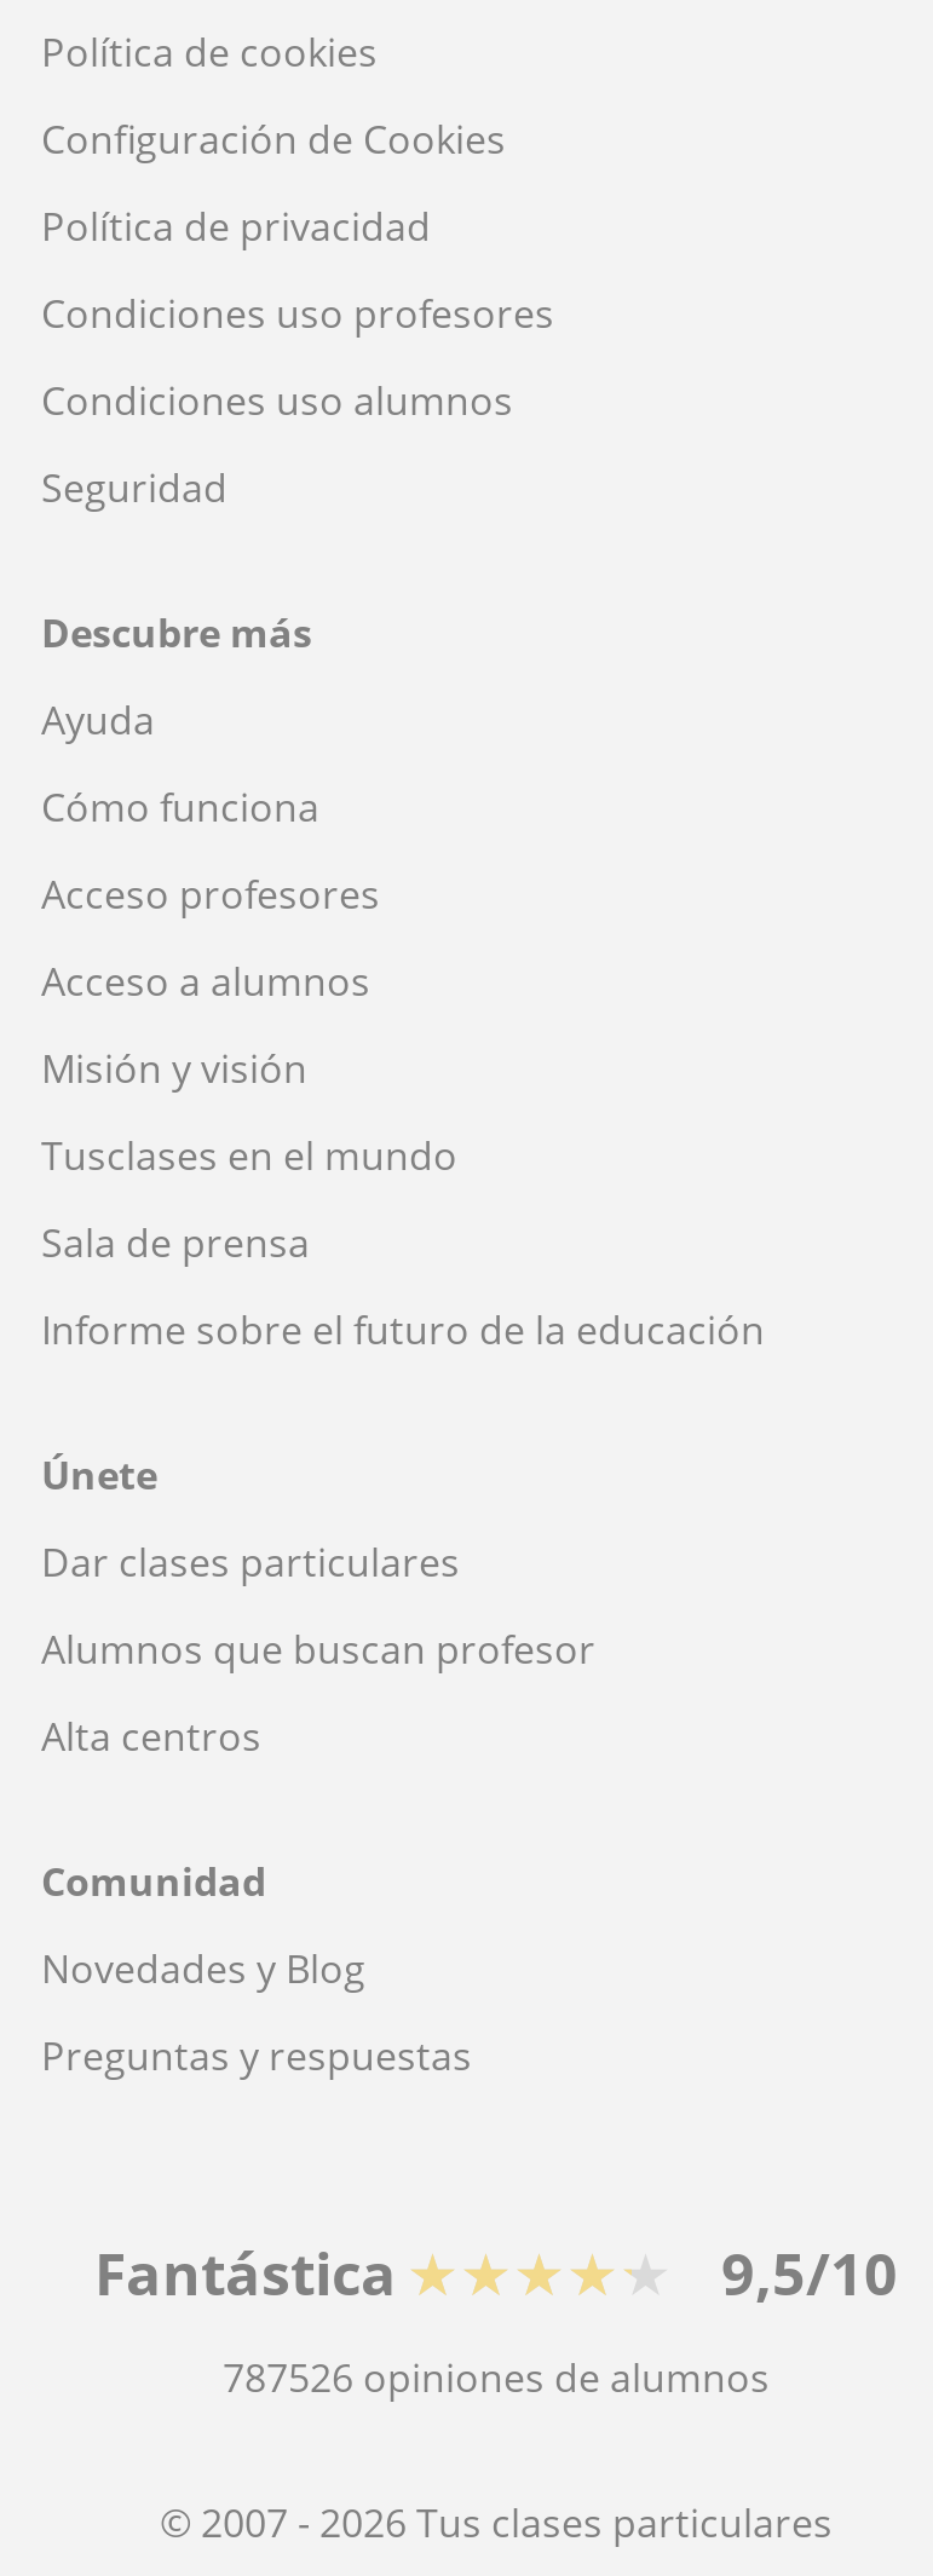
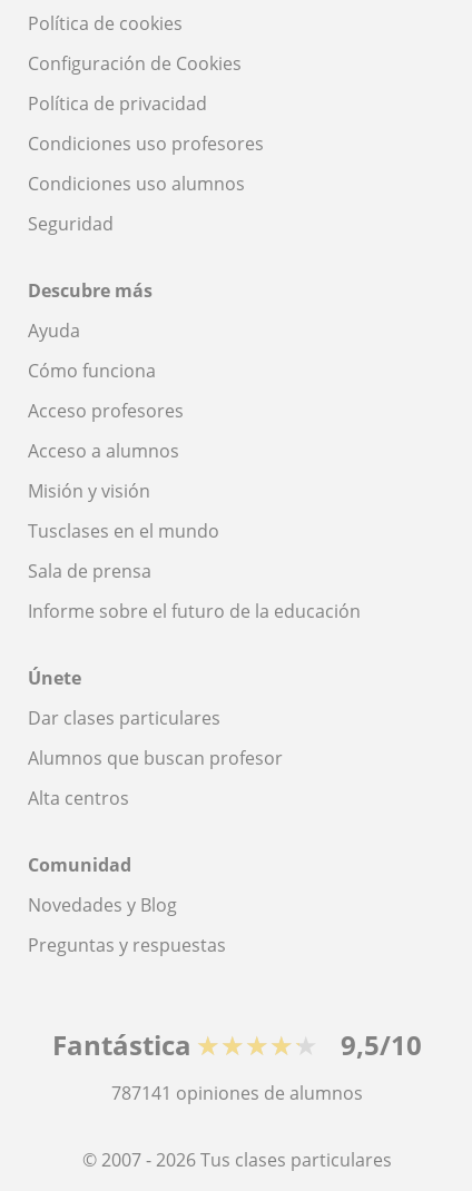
[223,2351,770,2404] 787526 opiniones de alumnos -> [111,1081,363,1105] 787141 opiniones de alumnos

